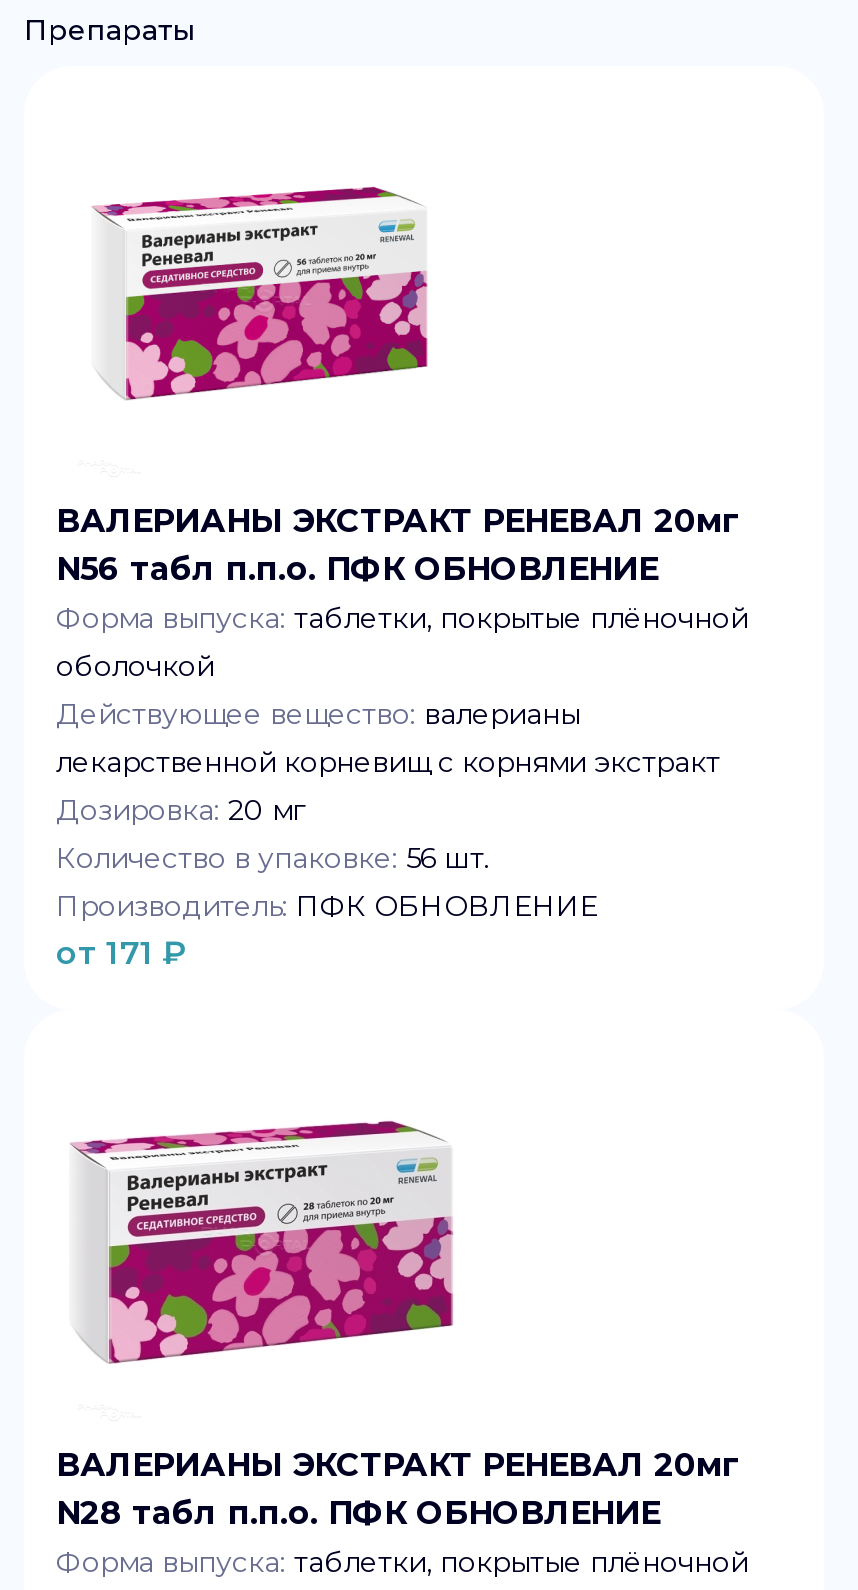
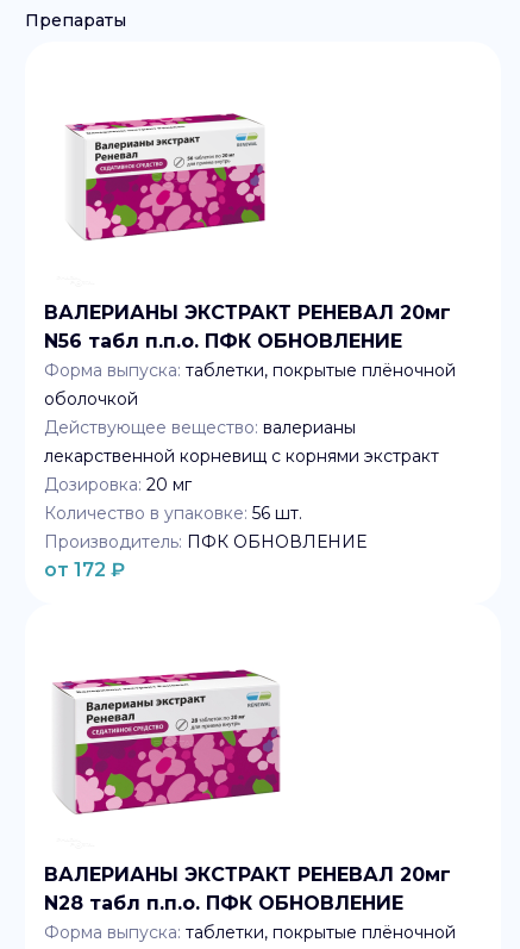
[56,934,186,972] от 171 ₽ -> [44,558,125,581] от 172 ₽

